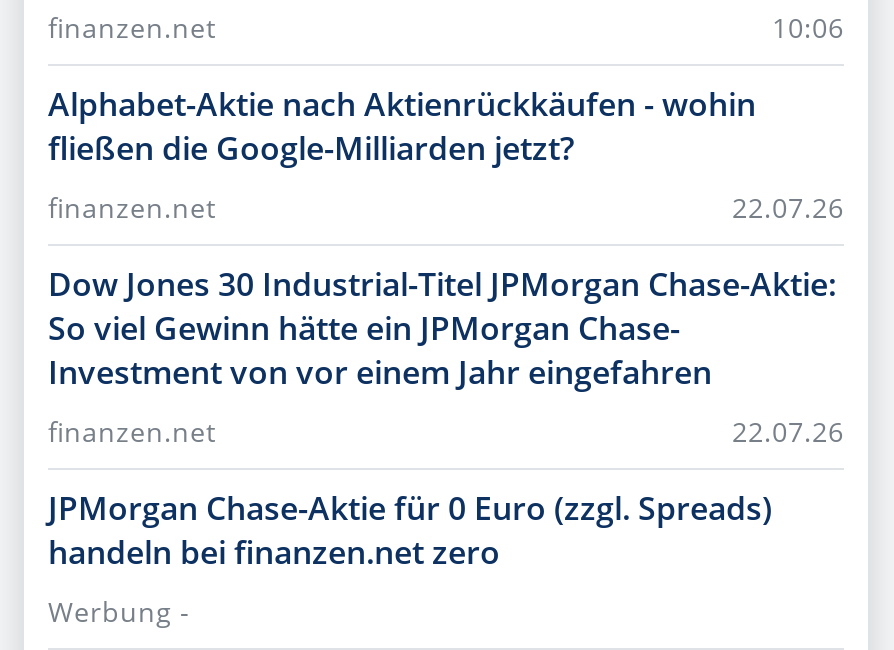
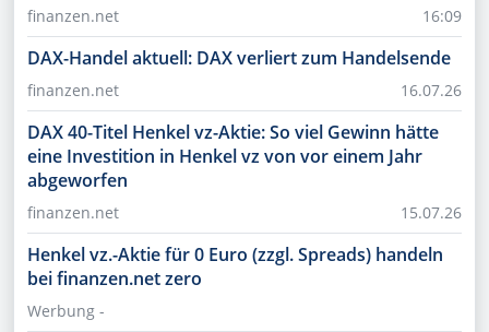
[772,9,844,47] 10:06 -> [422,6,462,27] 16:09
[48,83,756,171] Alphabet-Aktie nach Aktienrückkäufen - wohin | fließen die Google-Milliarden jetzt? -> [27,46,451,70] DAX-Handel aktuell: DAX verliert zum Handelsende
[732,189,844,227] 22.07.26 -> [401,80,462,101] 16.07.26
[48,263,836,395] Dow Jones 30 Industrial-Titel JPMorgan Chase-Aktie: | So viel Gewinn hätte ein JPMorgan Chase- | Investment von vor einem Jahr eingefahren -> [27,121,439,193] DAX 40-Titel Henkel vz-Aktie: So viel Gewinn hätte | eine Investition in Henkel vz von vor einem Jahr | abgeworfen
[732,413,844,451] 22.07.26 -> [401,202,462,223] 15.07.26
[48,487,772,575] JPMorgan Chase-Aktie für 0 Euro (zzgl. Spreads) | handeln bei finanzen.net zero -> [27,243,443,291] Henkel vz.-Aktie für 0 Euro (zzgl. Spreads) handeln | bei finanzen.net zero

